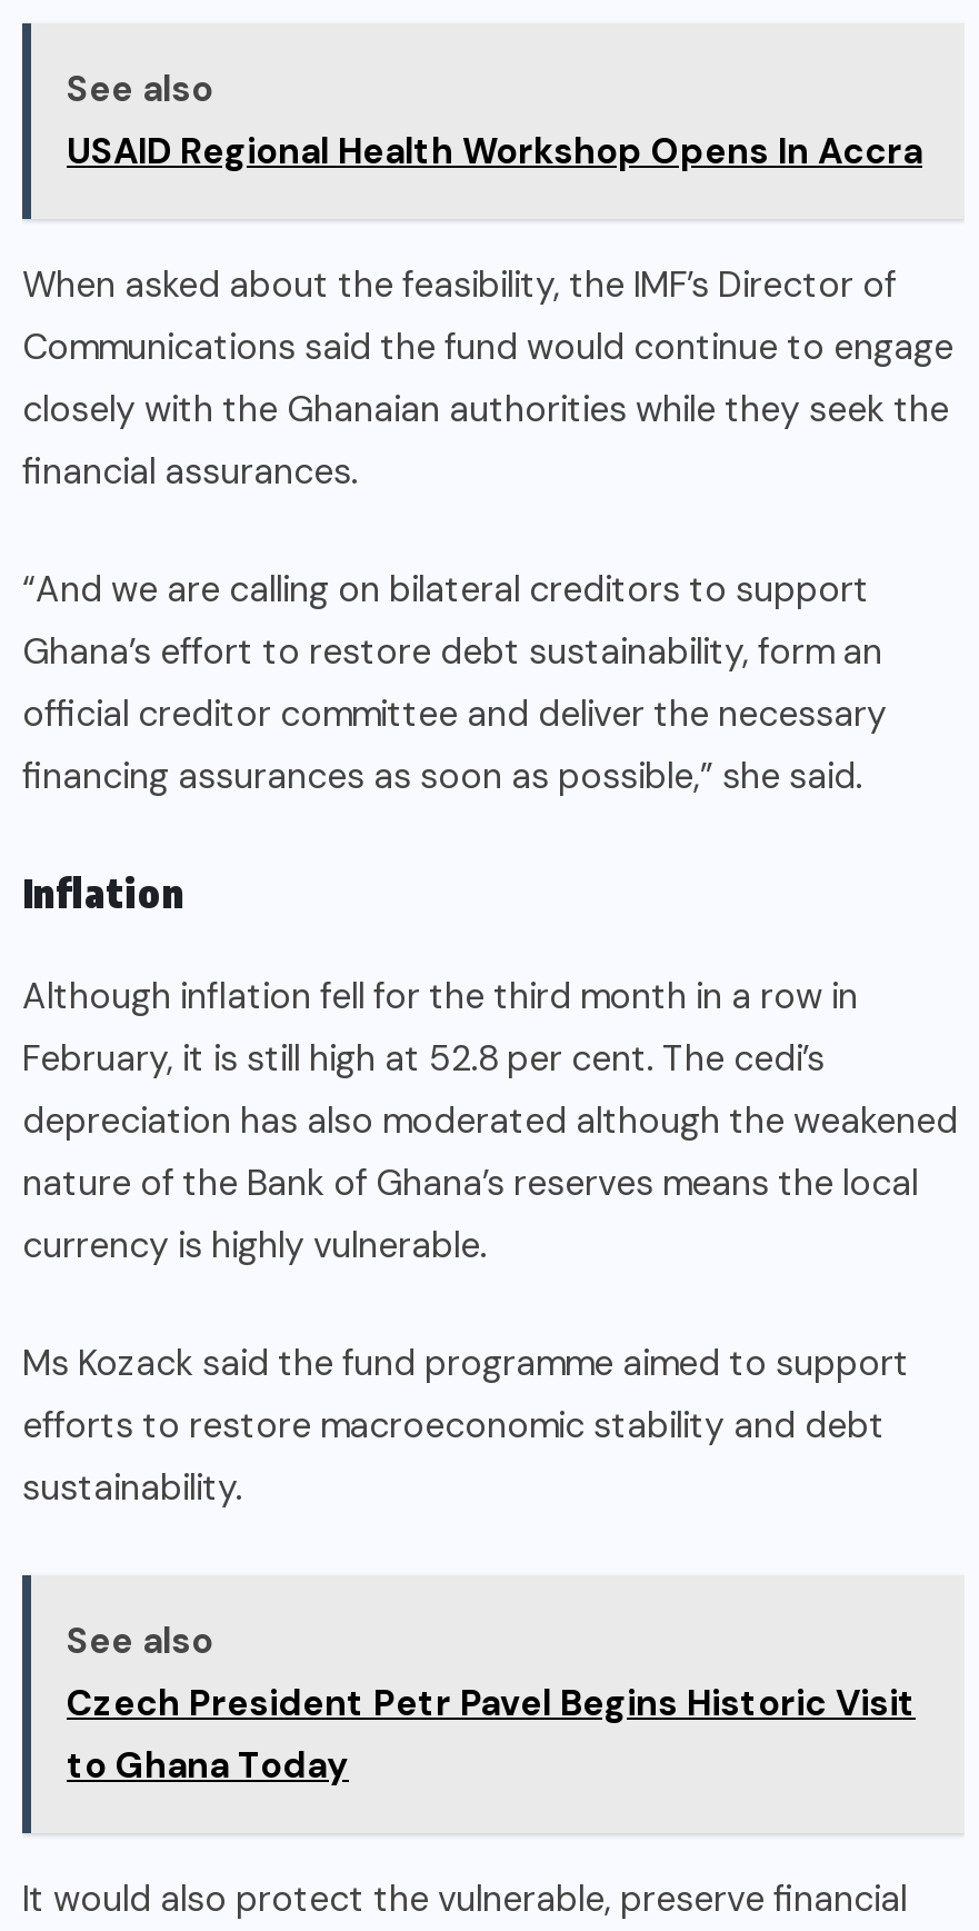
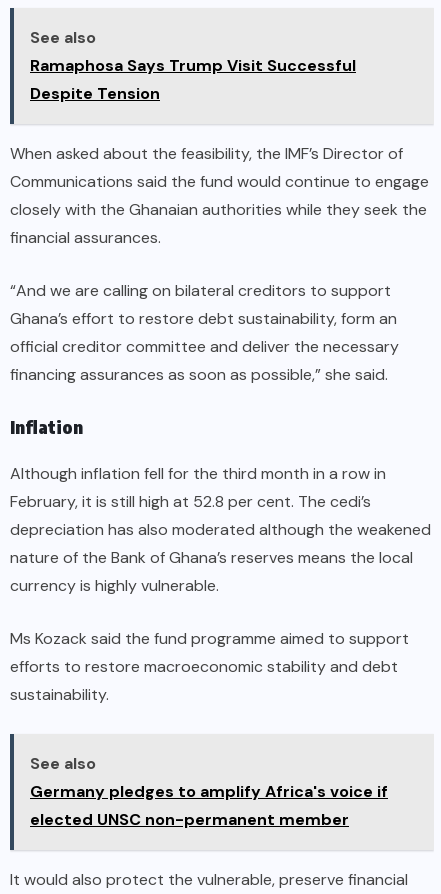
[67,128,922,174] USAID Regional Health Workshop Opens In Accra -> [30,55,356,104] Ramaphosa Says Trump Visit Successful | Despite Tension
[67,1680,916,1788] Czech President Petr Pavel Begins Historic Visit | to Ghana Today -> [30,781,388,830] Germany pledges to amplify Africa's voice if | elected UNSC non-permanent member

